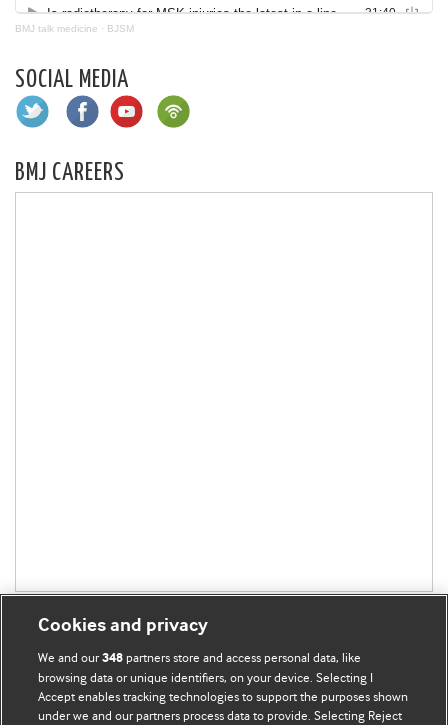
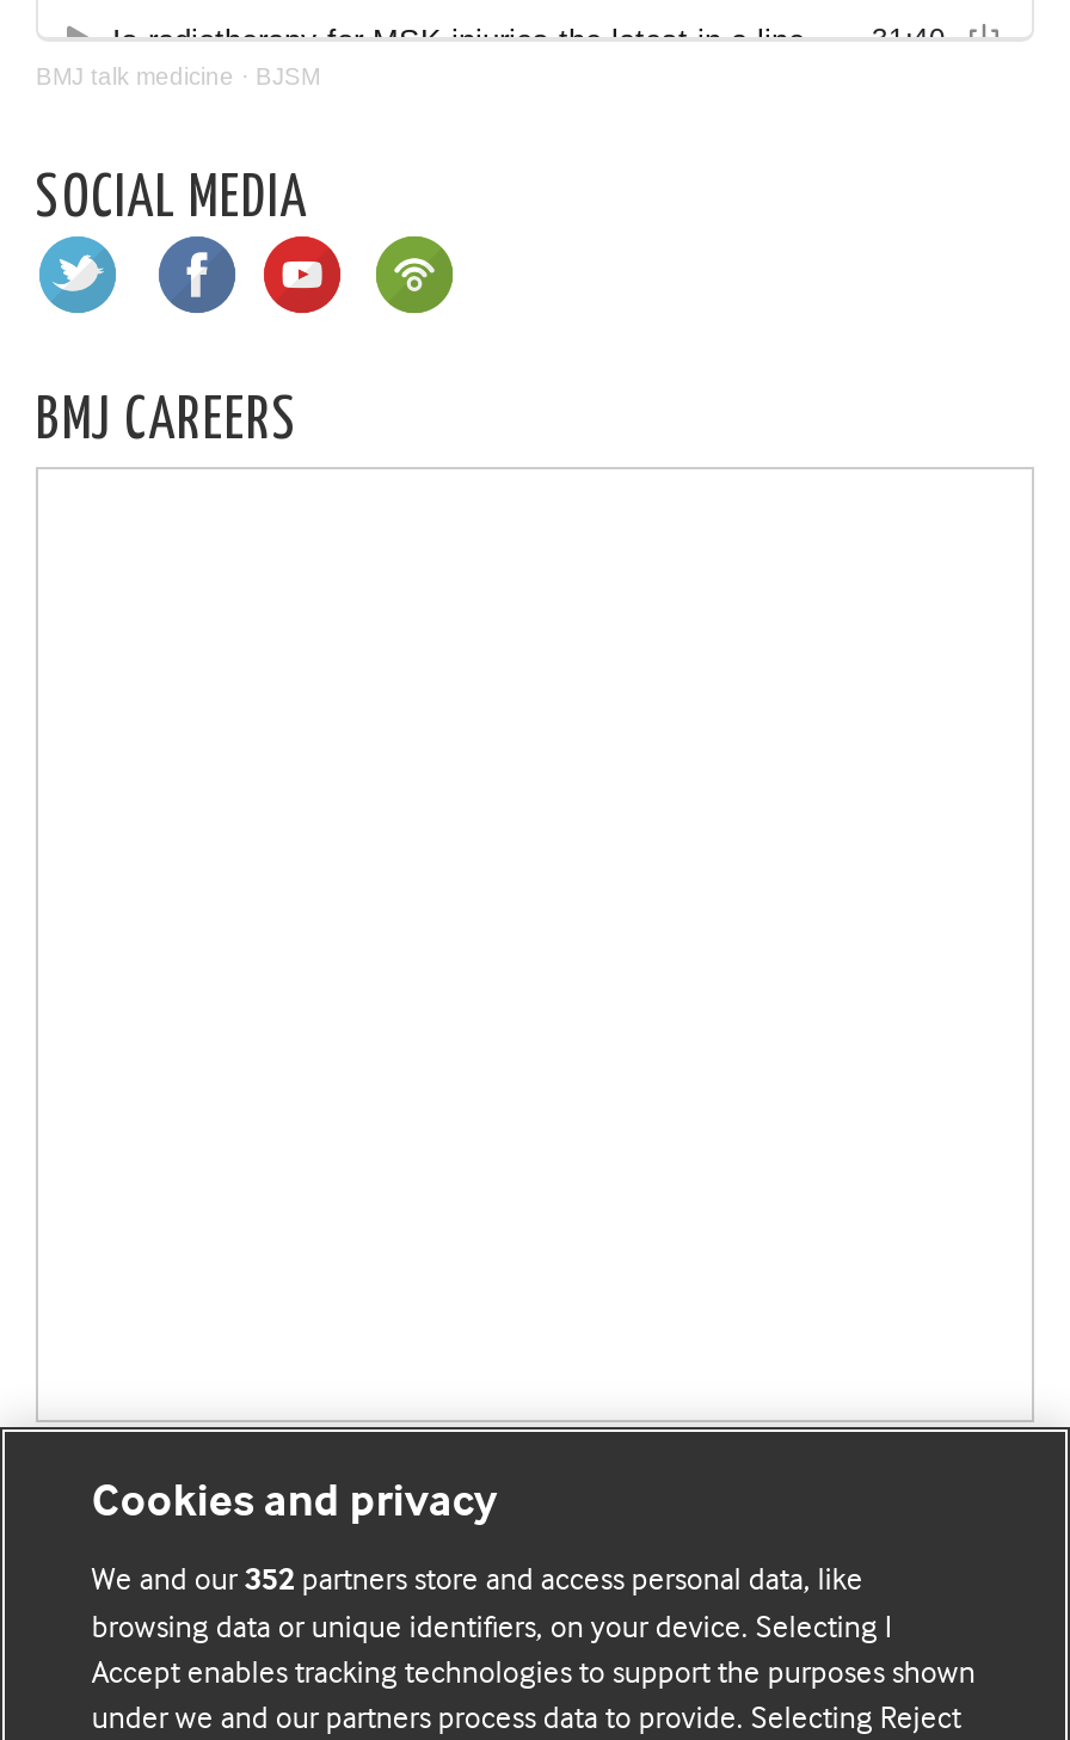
[38,650,361,666] We and our 348 partners store and access personal data, like -> [92,1561,863,1599] We and our 352 partners store and access personal data, like

